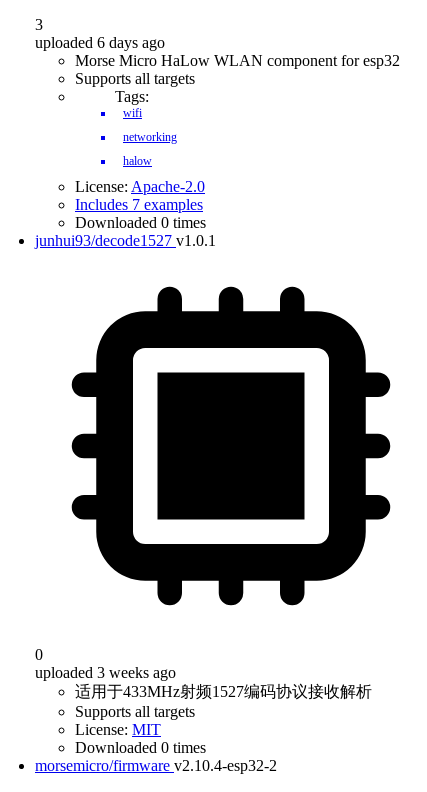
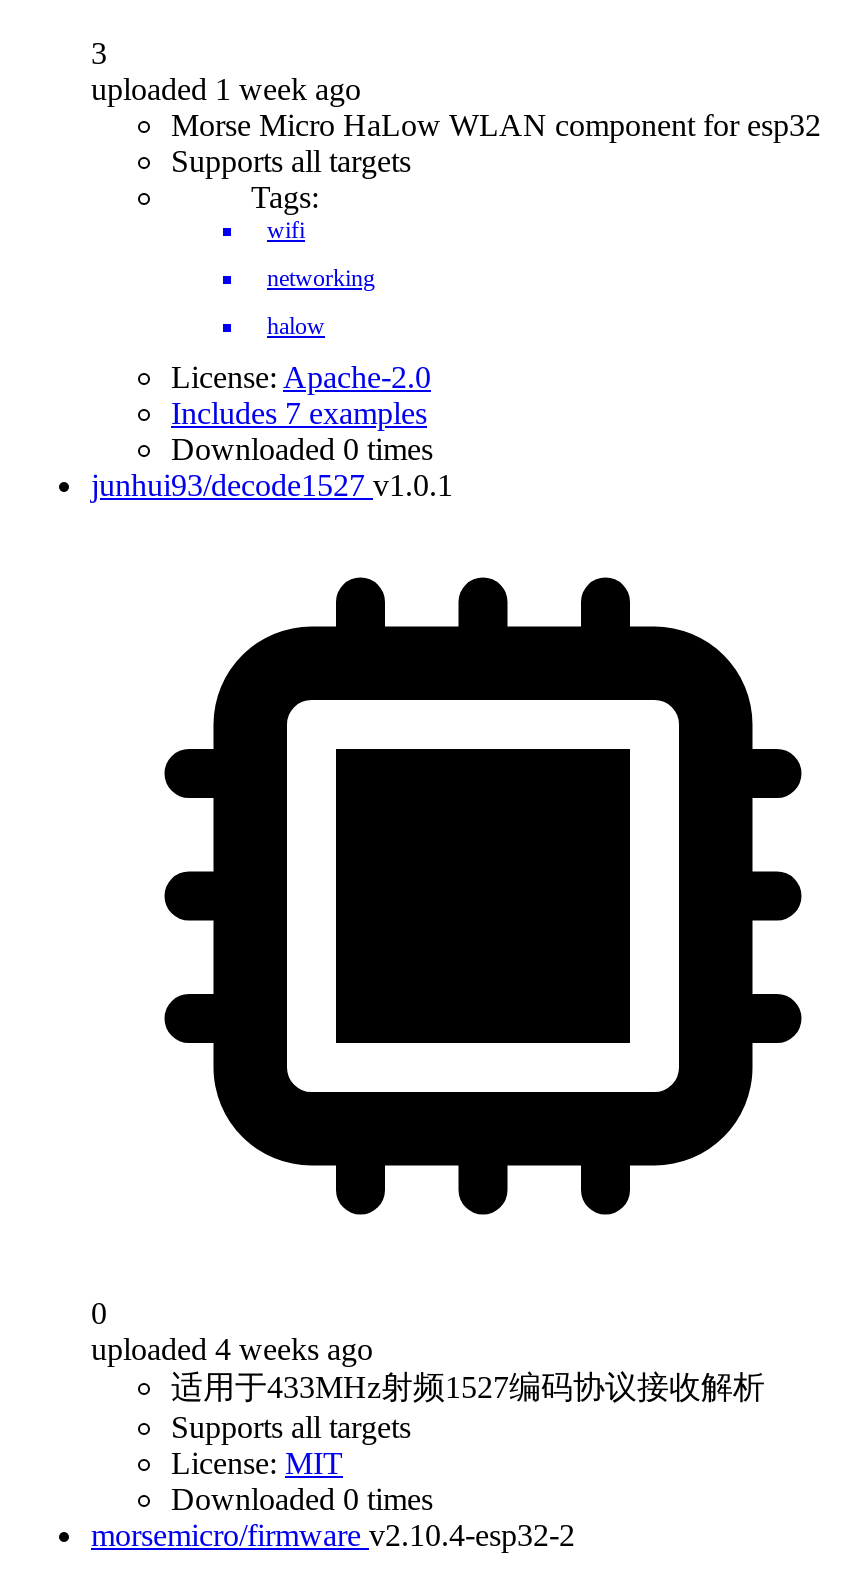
[35,34,165,51] uploaded 6 days ago -> [91,72,361,106] uploaded 1 week ago
[35,664,176,681] uploaded 3 weeks ago -> [91,1332,373,1366] uploaded 4 weeks ago

